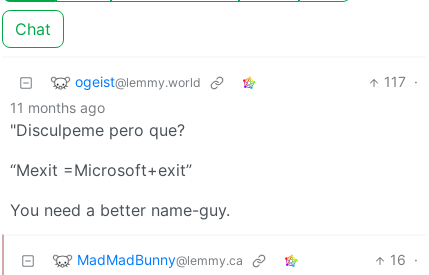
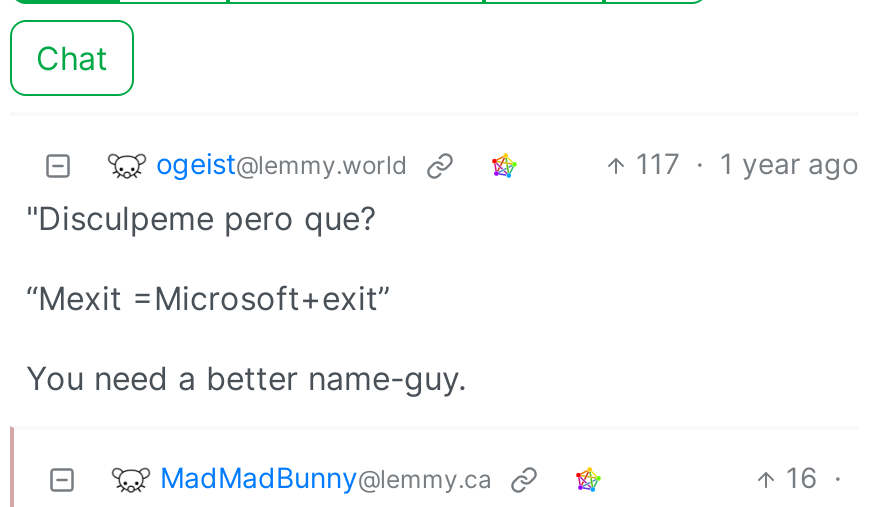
[10,73,418,116] 117 · | 11 months ago -> [636,147,858,181] 117 · 1 year ago

